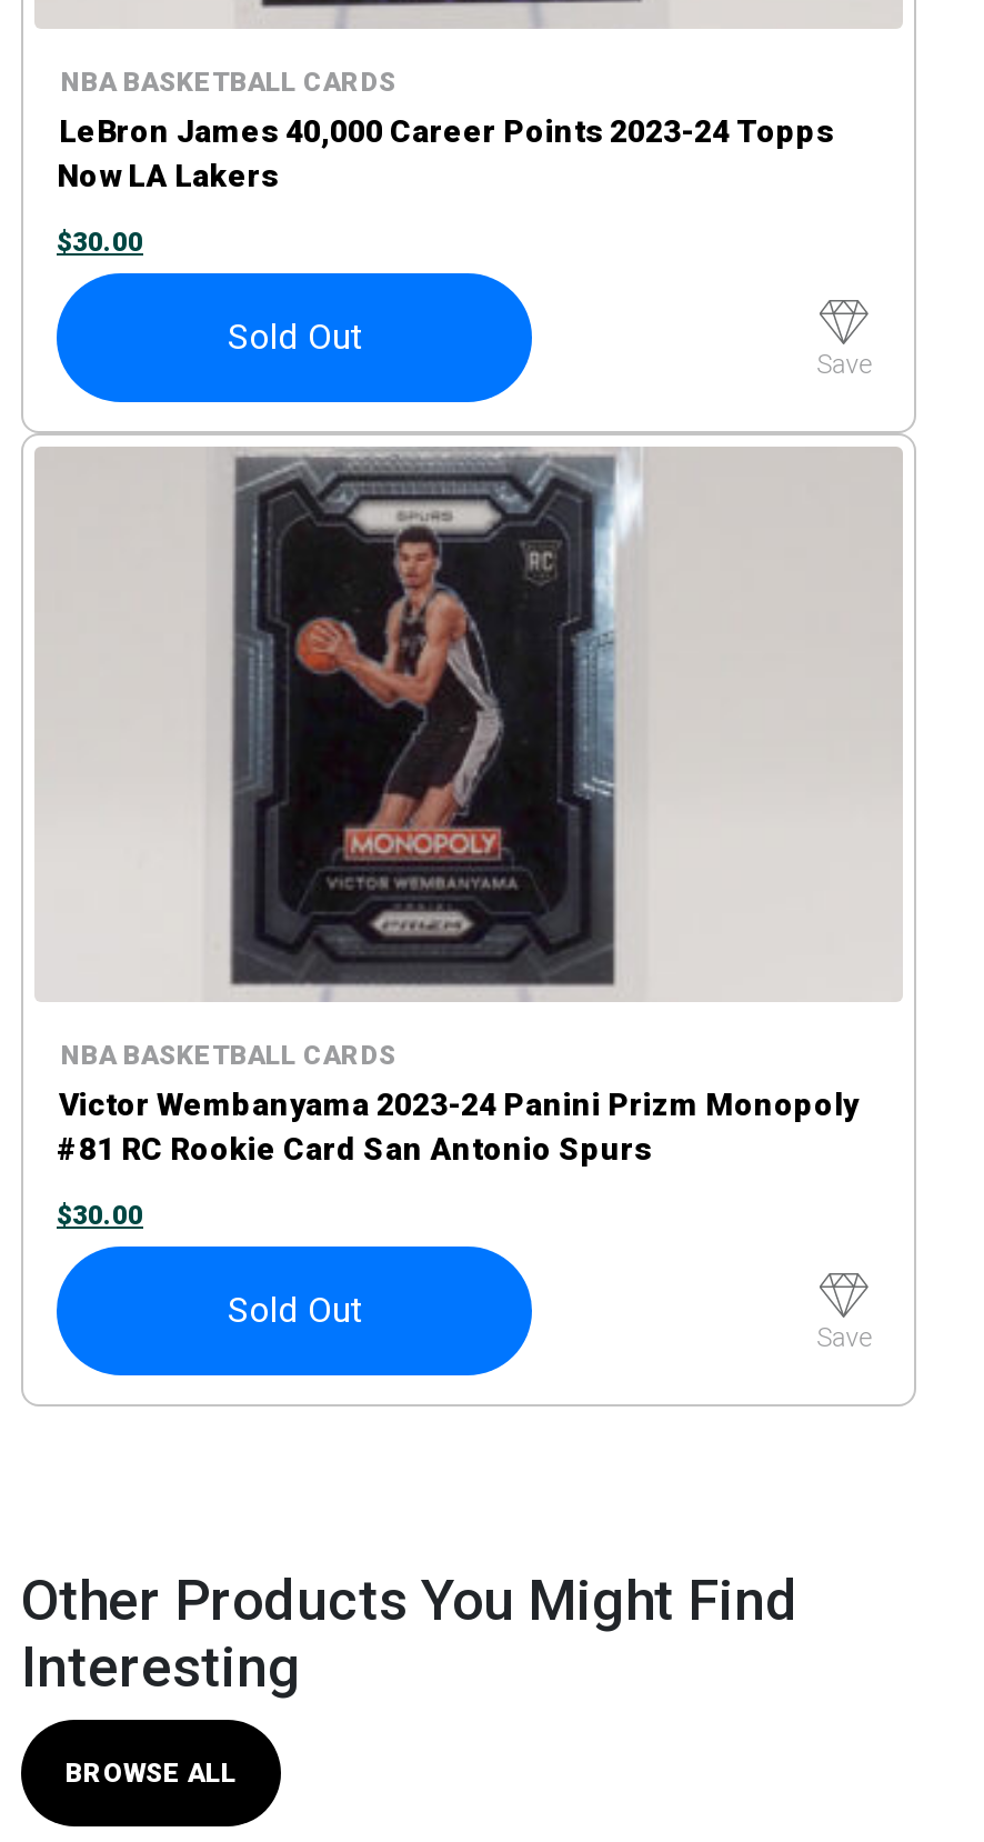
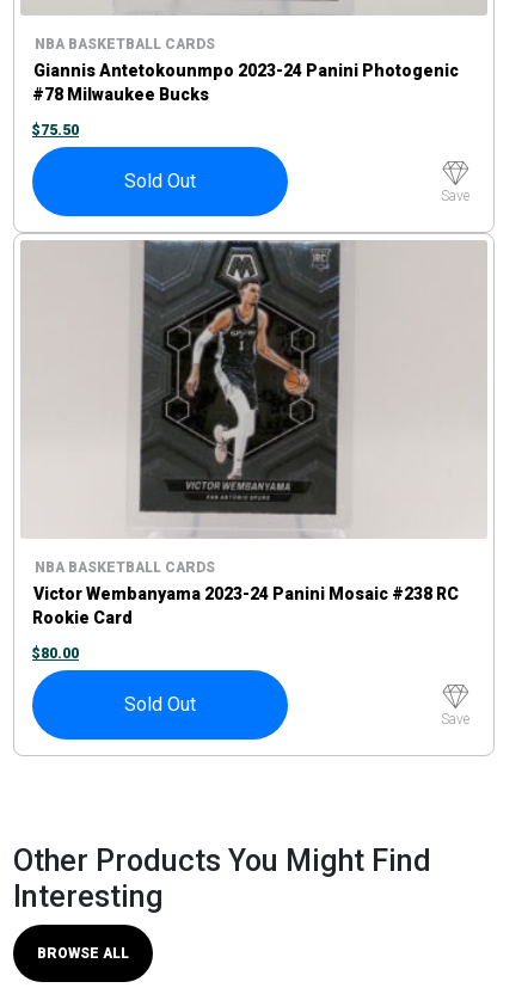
[57,113,834,193] LeBron James 40,000 Career Points 2023-24 Topps | Now LA Lakers -> [32,61,459,104] Giannis Antetokounmpo 2023-24 Panini Photogenic | #78 Milwaukee Bucks
[57,226,143,257] $30.00 -> [32,121,79,138] $75.50
[230,449,643,995] [image] -> [127,240,348,538] [image]
[57,1087,859,1167] Victor Wembanyama 2023-24 Panini Prizm Monopoly | #81 RC Rookie Card San Antonio Spurs -> [32,584,459,627] Victor Wembanyama 2023-24 Panini Mosaic #238 RC | Rookie Card
[57,1199,143,1230] $30.00 -> [32,645,79,661] $80.00

